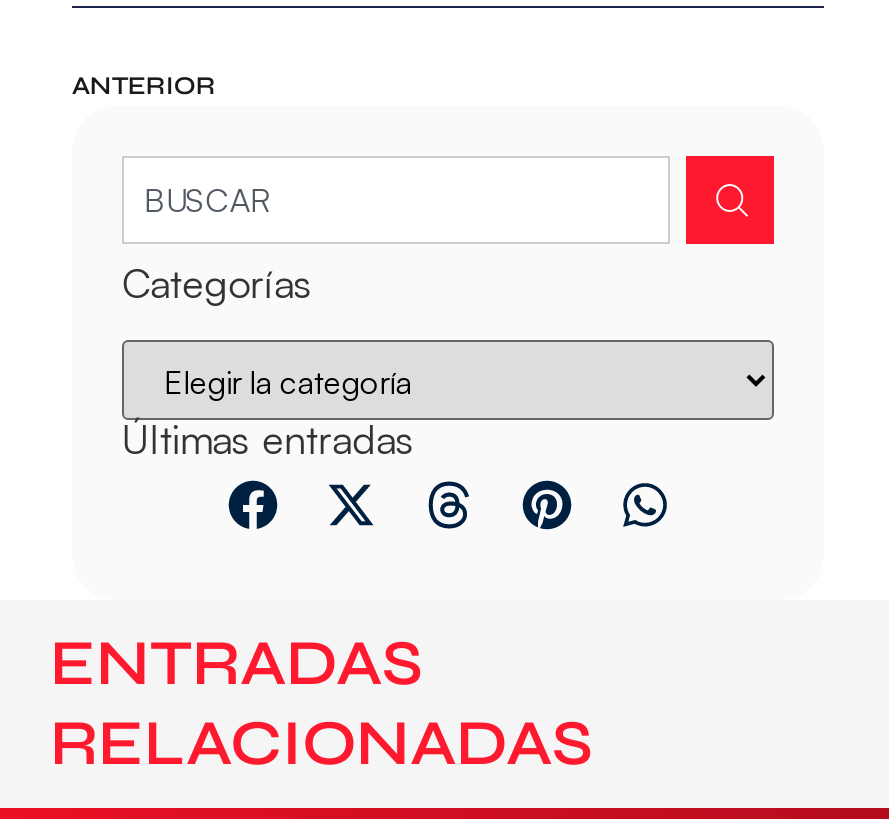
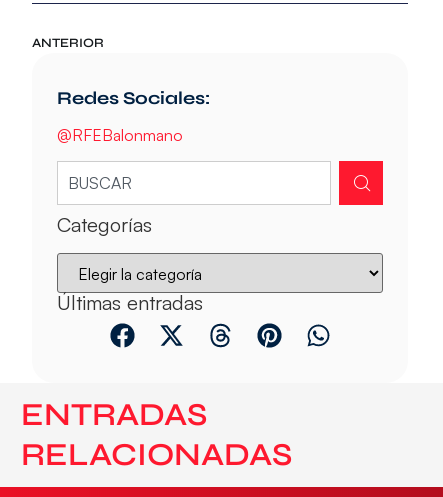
none -> [57,86,210,144] Redes Sociales: | @RFEBalonmano

